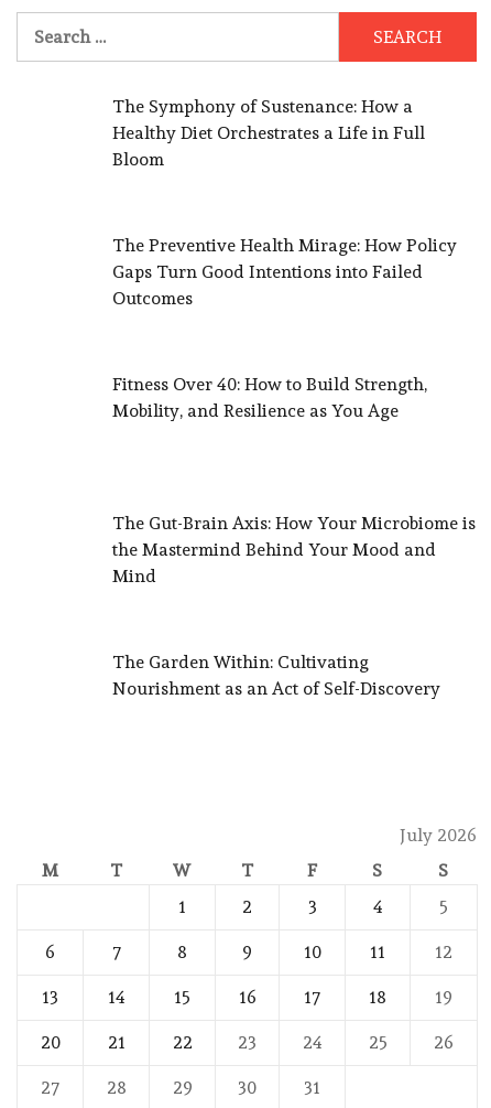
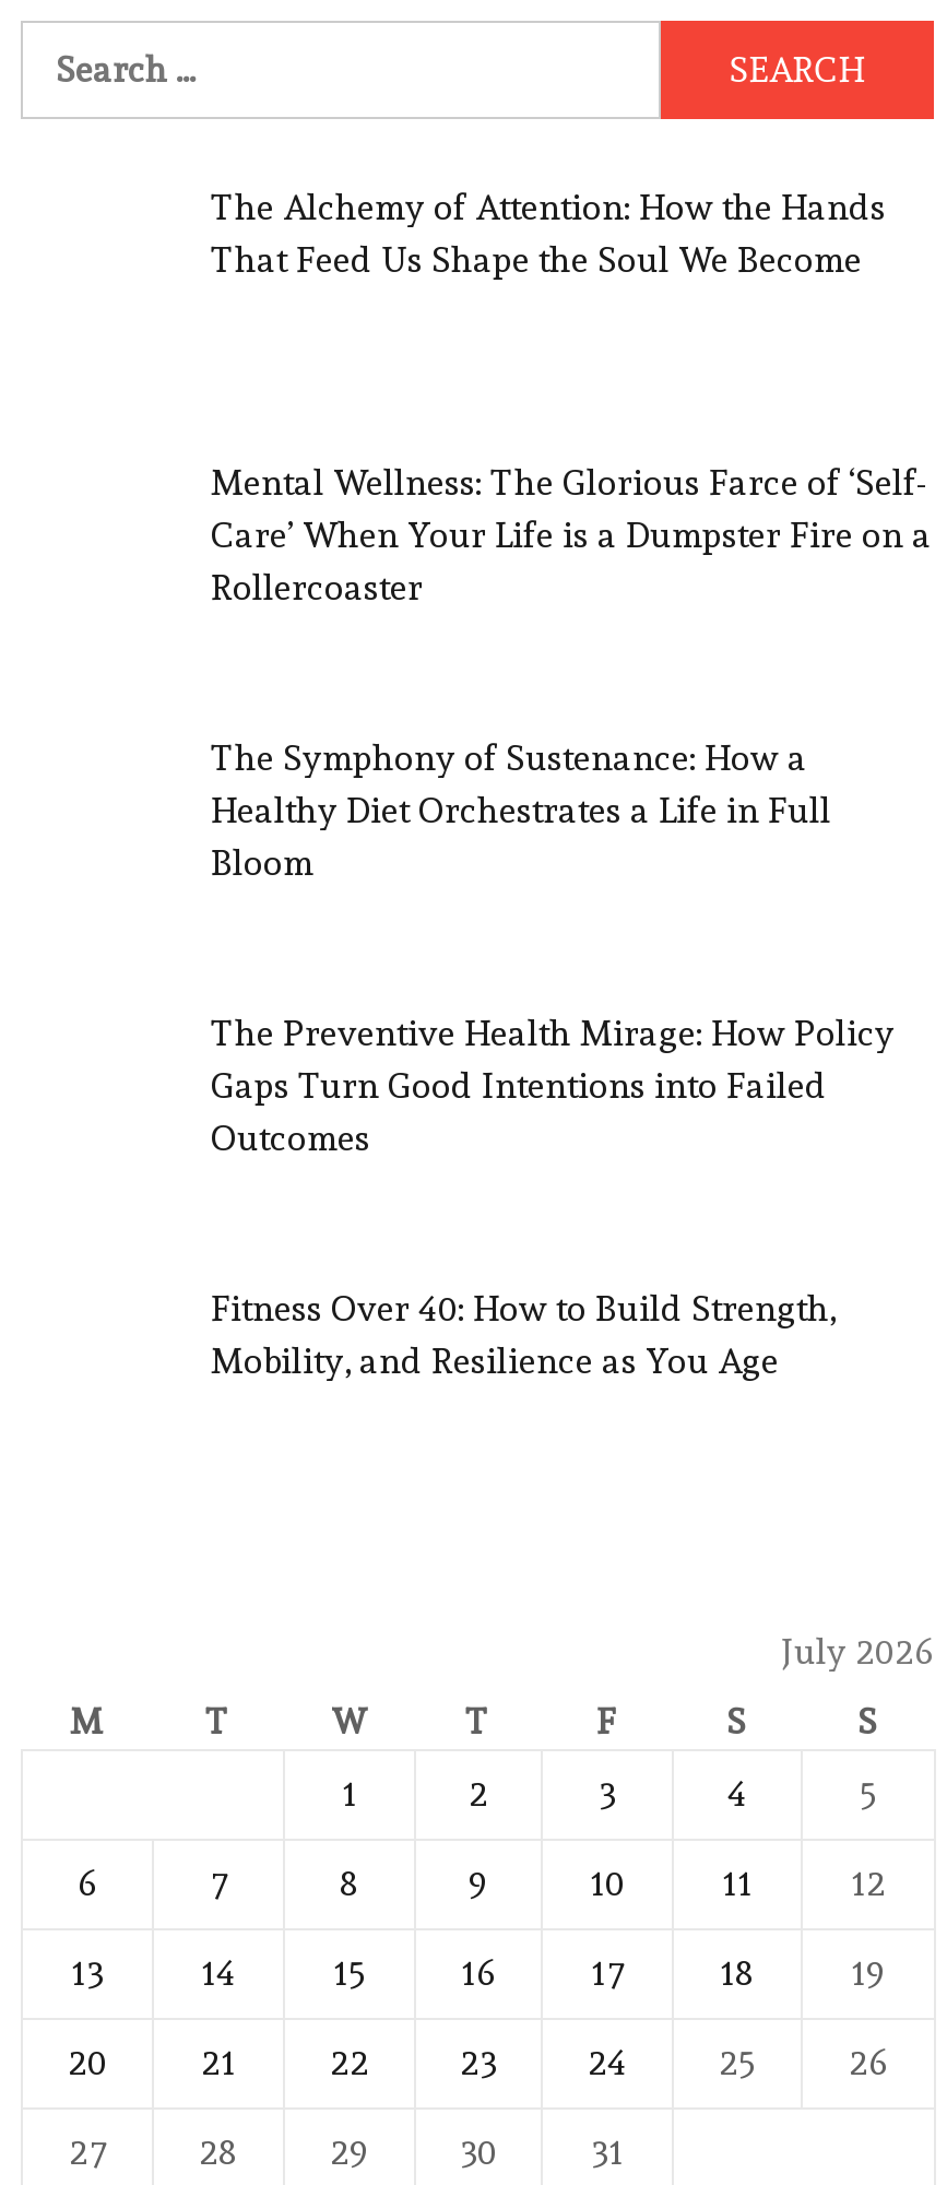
none -> [211,188,886,282] The Alchemy of Attention: How the Hands | That Feed Us Shape the Soul We Become
none -> [211,463,932,609] Mental Wellness: The Glorious Farce of ‘Self- | Care’ When Your Life is a Dumpster Fire on a | Rollercoaster
moved [112,96,457,421] -> [211,737,895,1381]: The Symphony of Sustenance: How a | Healthy Diet Orchestrates a Life in Full | Bloom | The Preventive Health Mirage: How Policy | Gaps Turn Good Intentions into Failed | Outcomes | Fitness Over 40: How to Build Strength, | Mobility, and Resilience as You Age
[112,512,476,586] The Gut-Brain Axis: How Your Microbiome is | the Mastermind Behind Your Mood and | Mind -> none
[112,651,440,699] The Garden Within: Cultivating | Nourishment as an Act of Self-Discovery -> none

